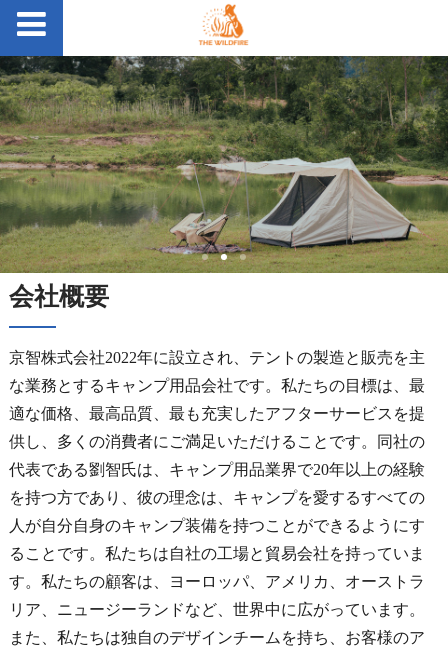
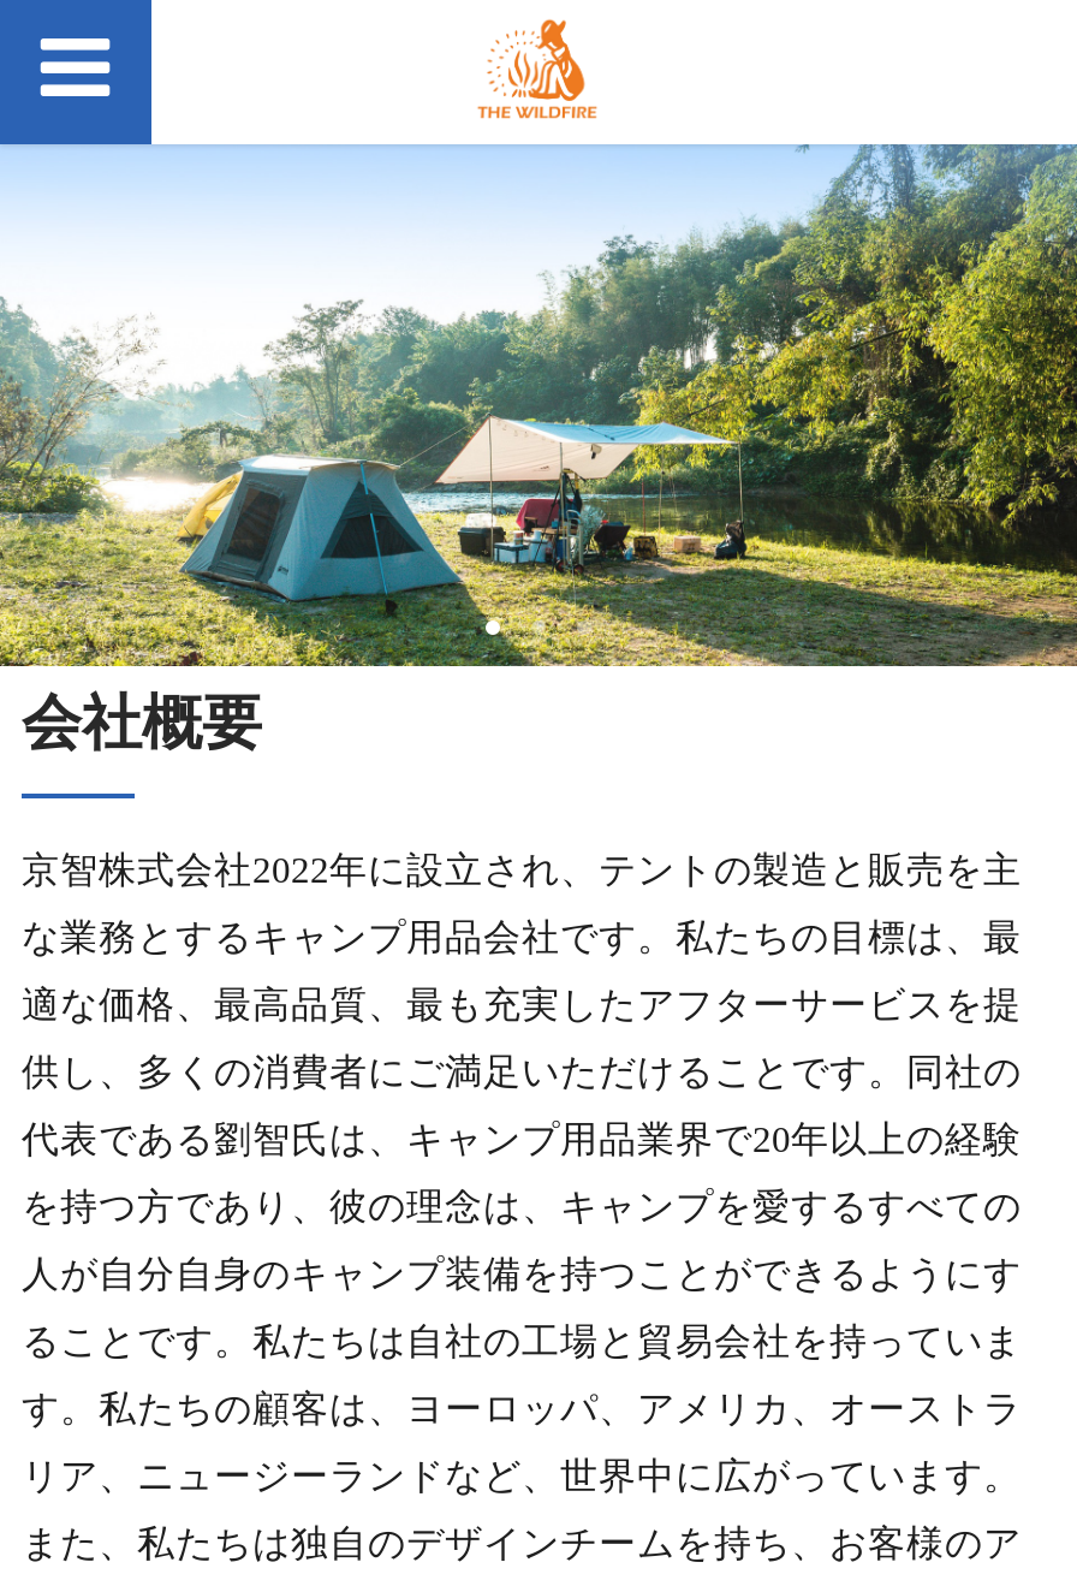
[3,55,445,274] [image] -> [7,142,1070,669] [image]

